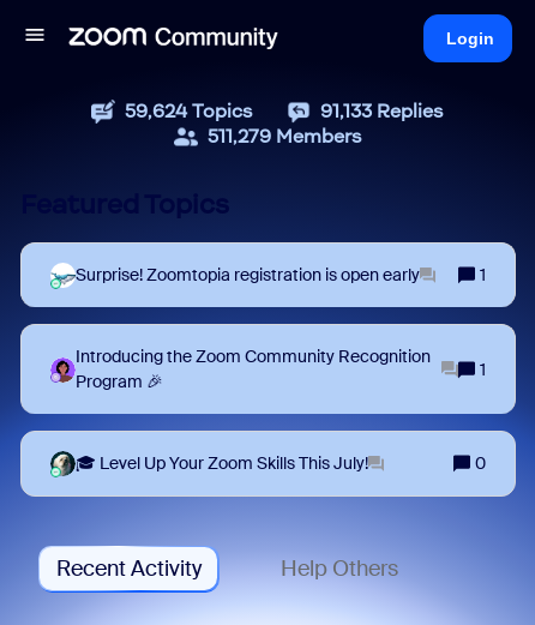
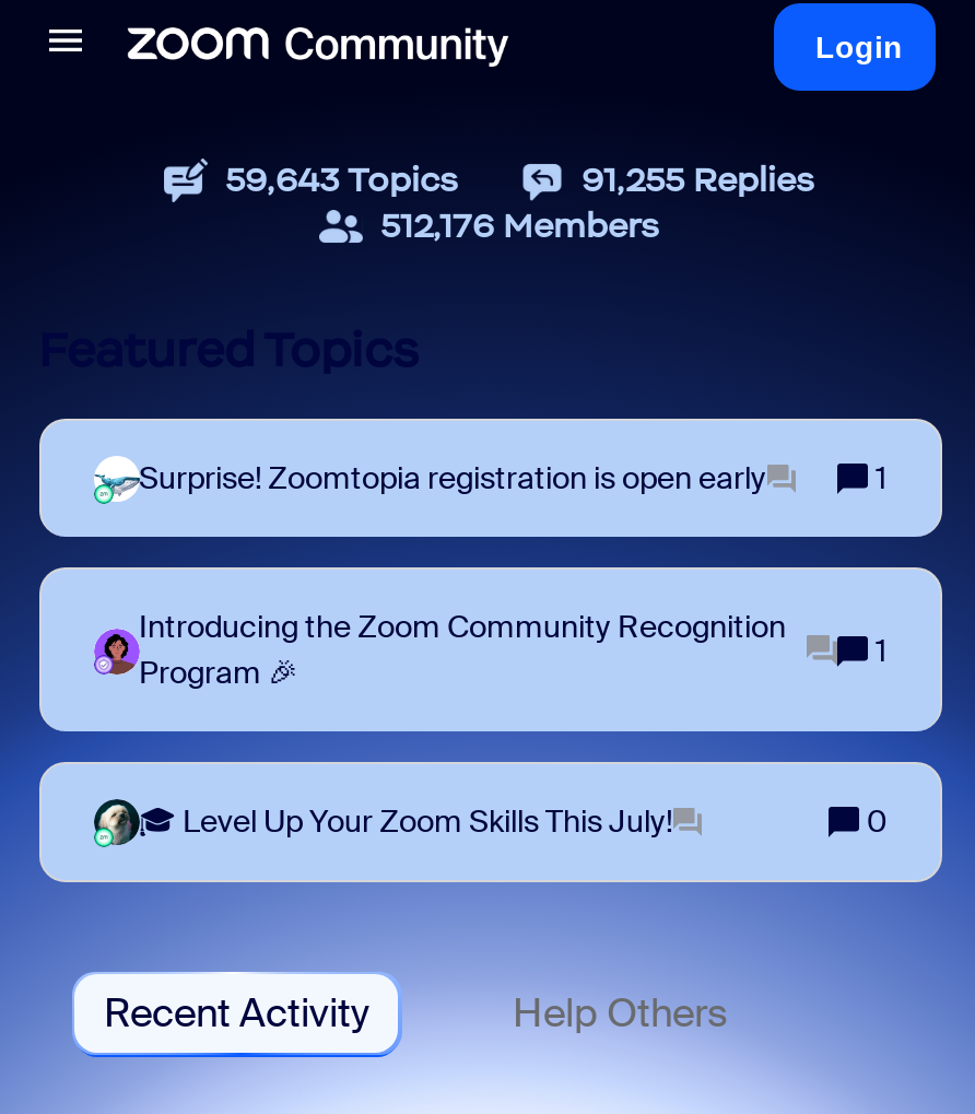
[125,100,253,122] 59,624 Topics -> [225,159,459,200] 59,643 Topics
[320,100,444,122] 91,133 Replies -> [582,159,815,200] 91,255 Replies
[207,125,362,148] 511,279 Members -> [380,204,660,246] 512,176 Members

